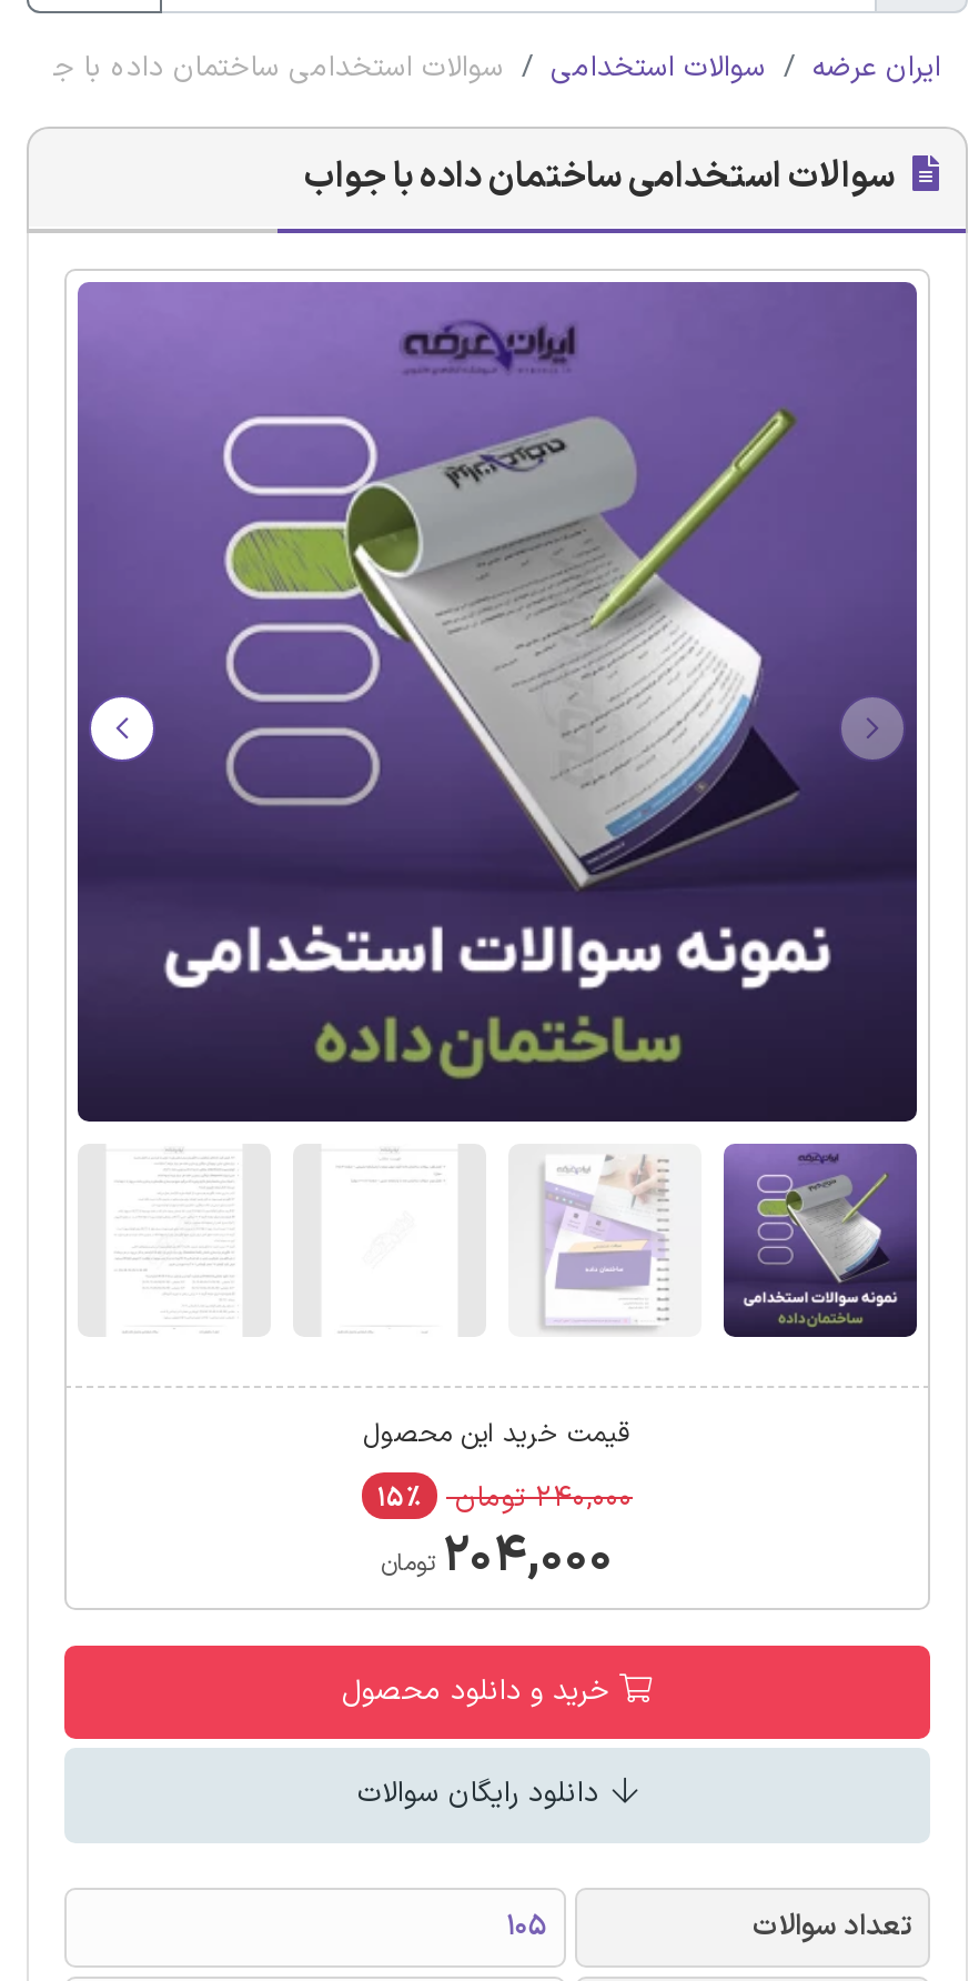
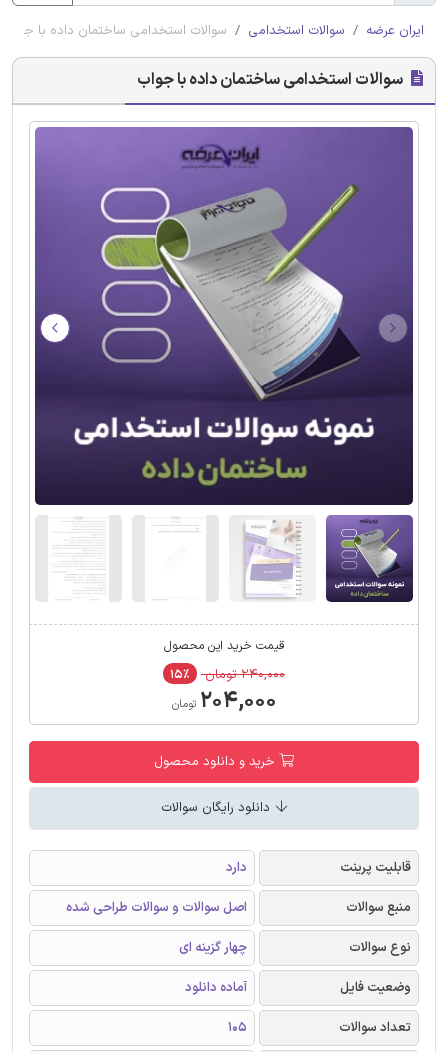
none -> [66,858,411,998] قابلیت پرینت | دارد | منبع سوالات | اصل سوالات و سوالات طراحی شده | نوع سوالات | چهار گزینه ای | وضعیت فایل | آماده دانلود

